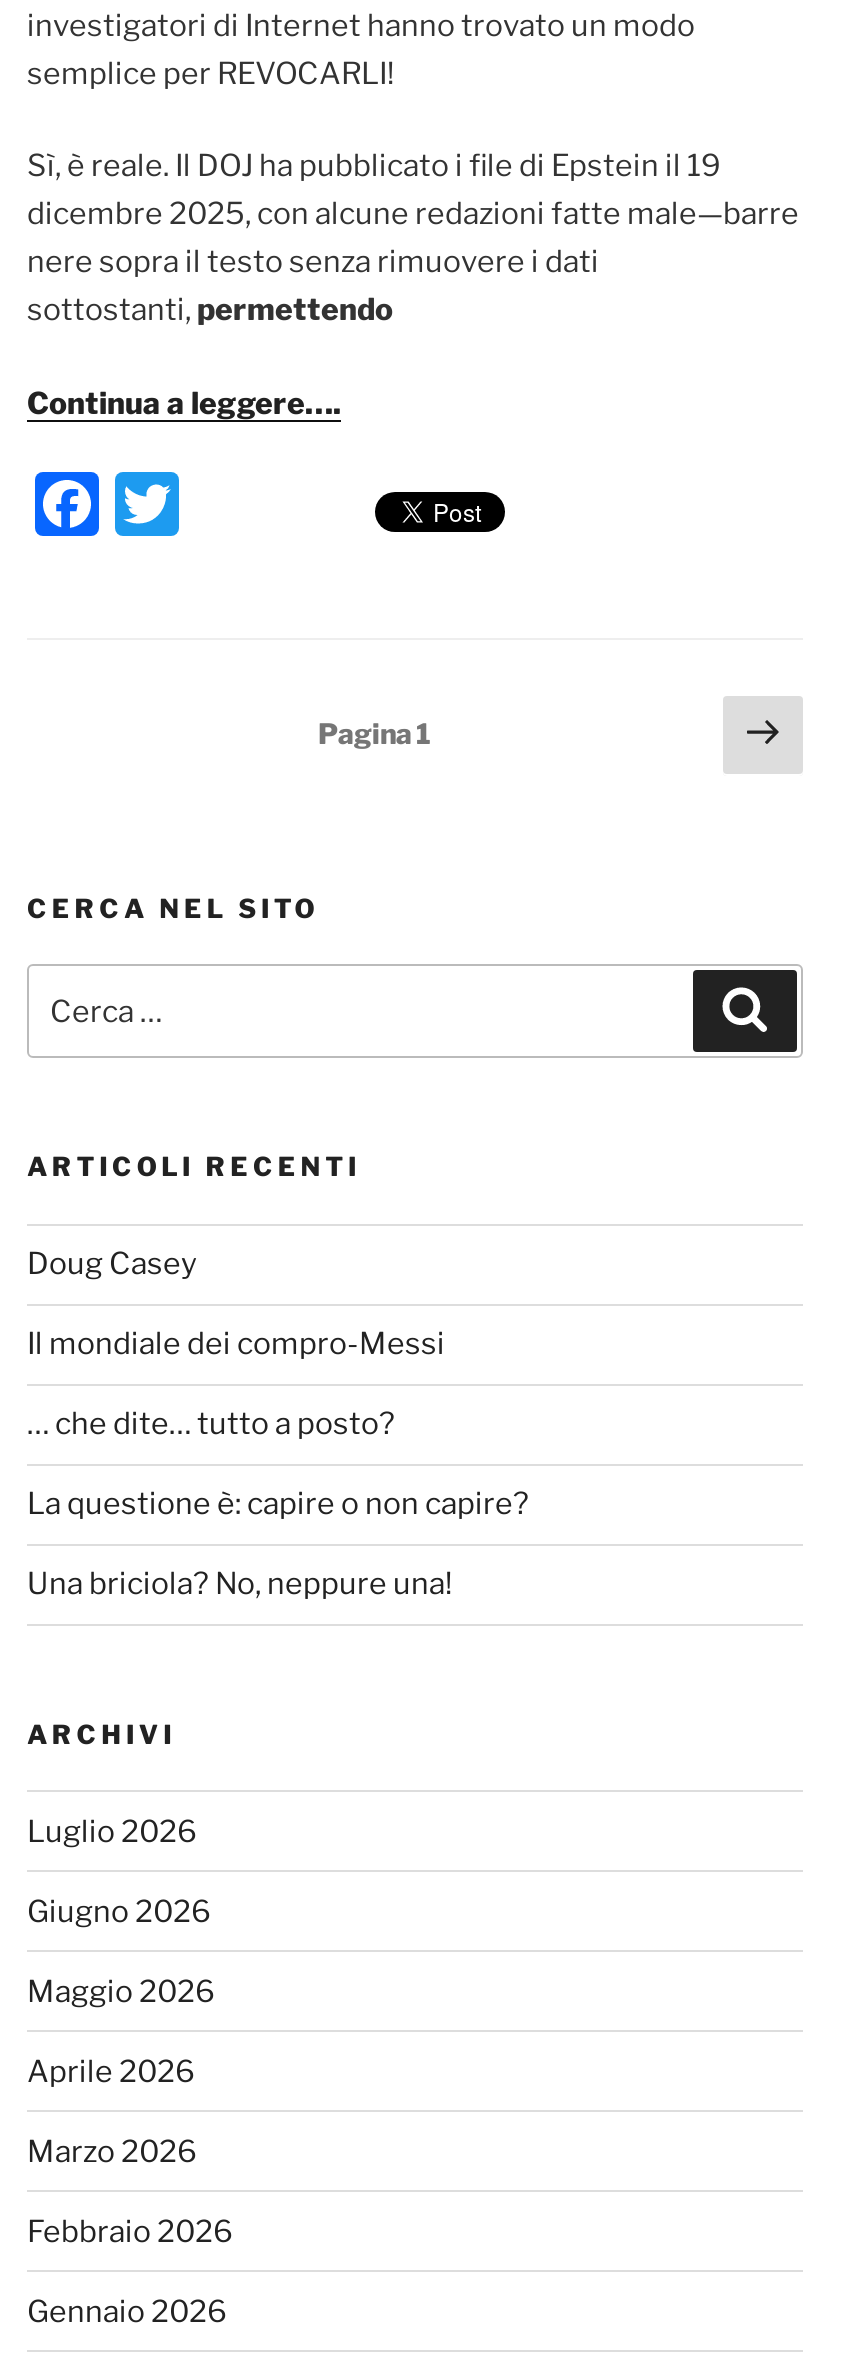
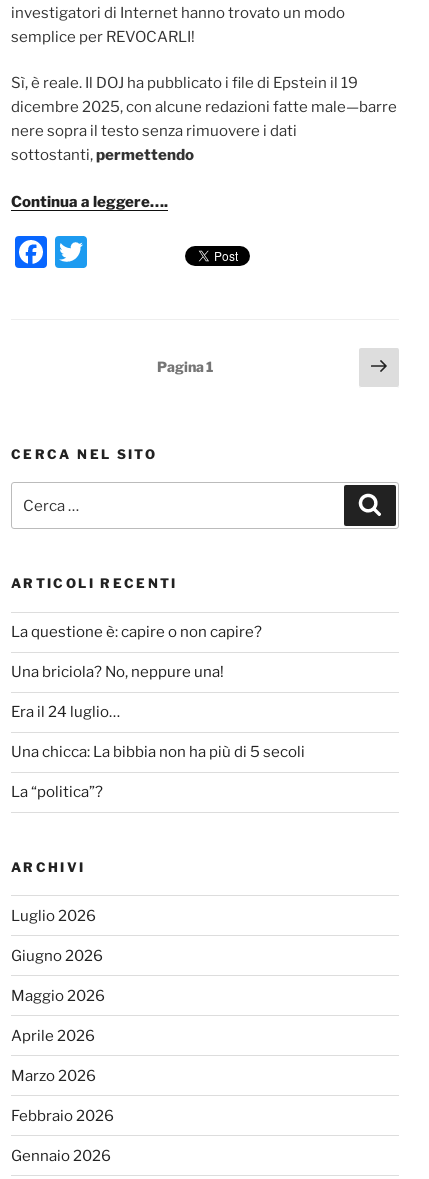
[27,1246,445,1442] Doug Casey | Il mondiale dei compro-Messi | … che dite… tutto a posto? -> none
moved [27,1486,529,1602] -> [11,623,262,681]: La questione è: capire o non capire? | Una briciola? No, neppure una!
none -> [11,703,305,801] Era il 24 luglio… | Una chicca: La bibbia non ha più di 5 secoli | La “politica”?

